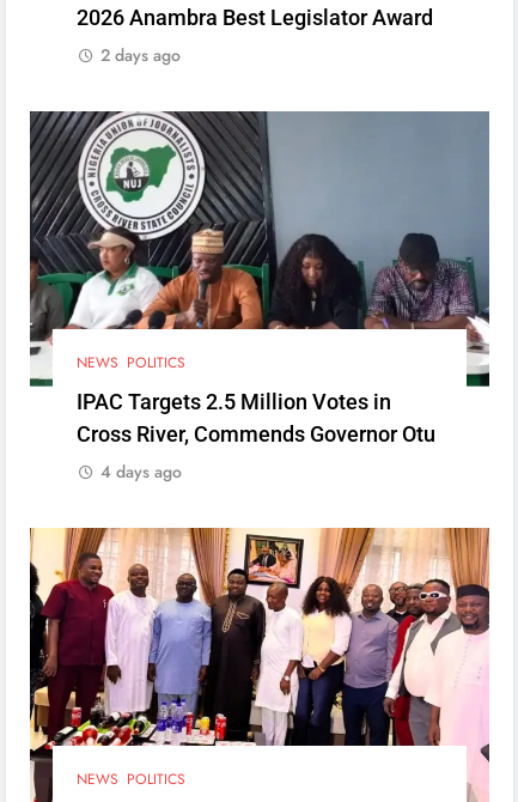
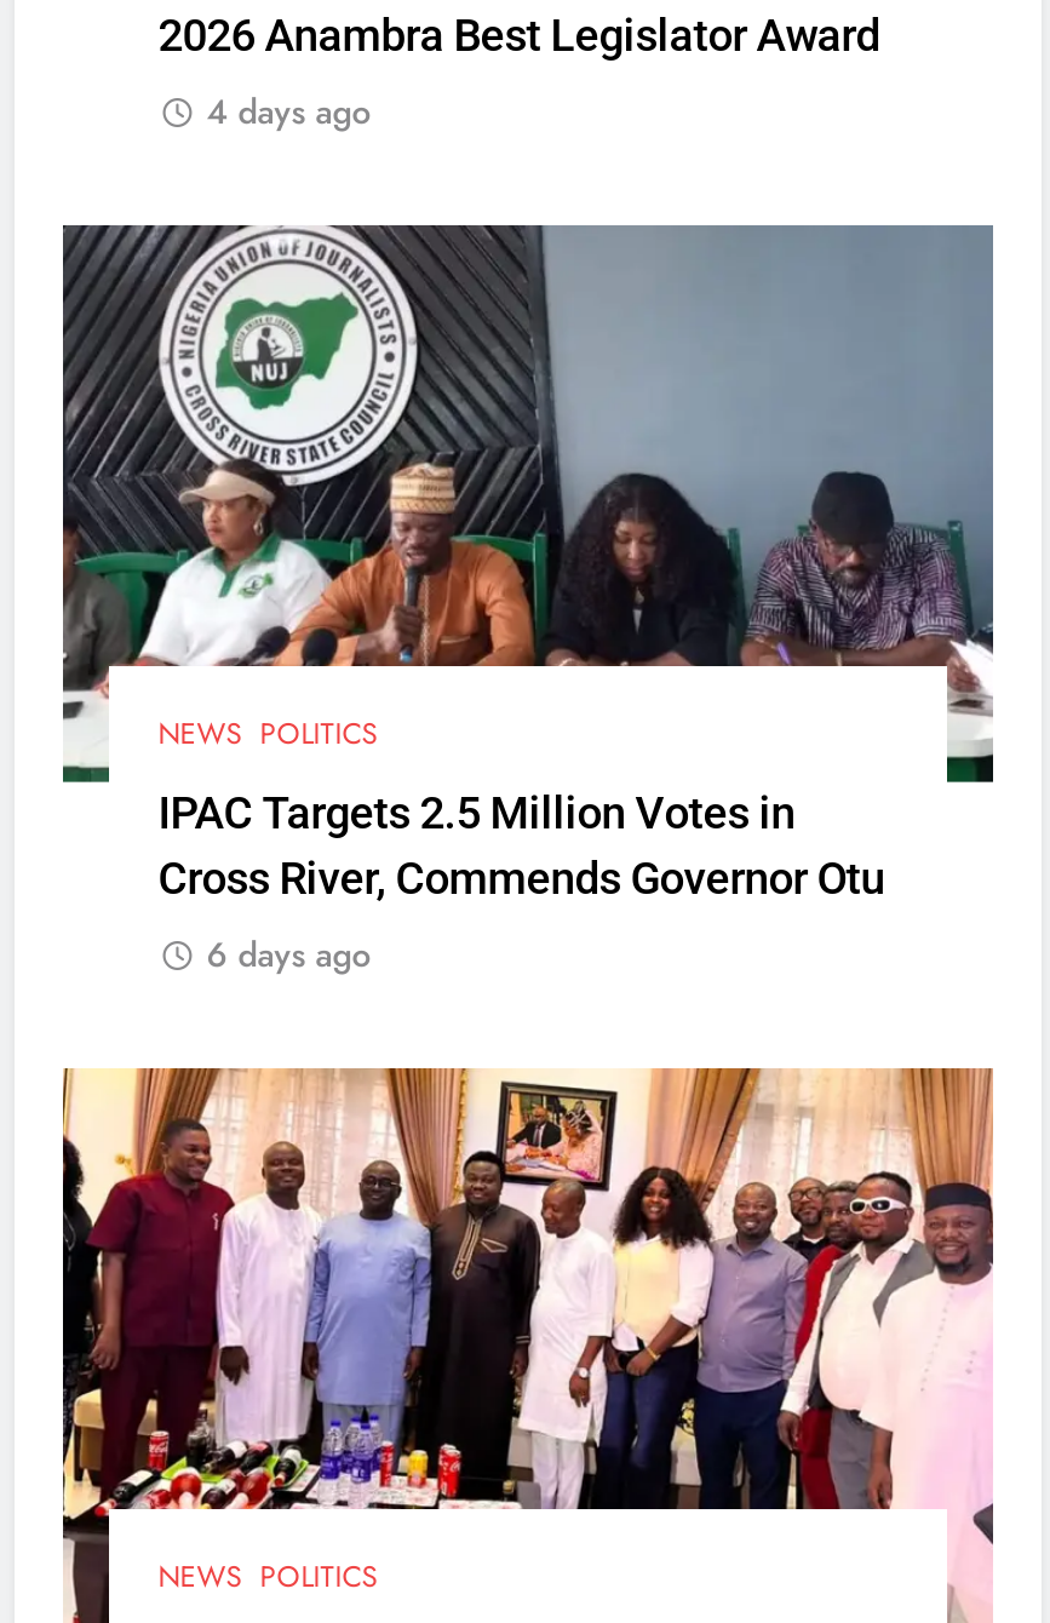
[101,42,181,66] 2 days ago -> [206,86,371,134] 4 days ago
[101,460,182,483] 4 days ago -> [206,930,371,978] 6 days ago

